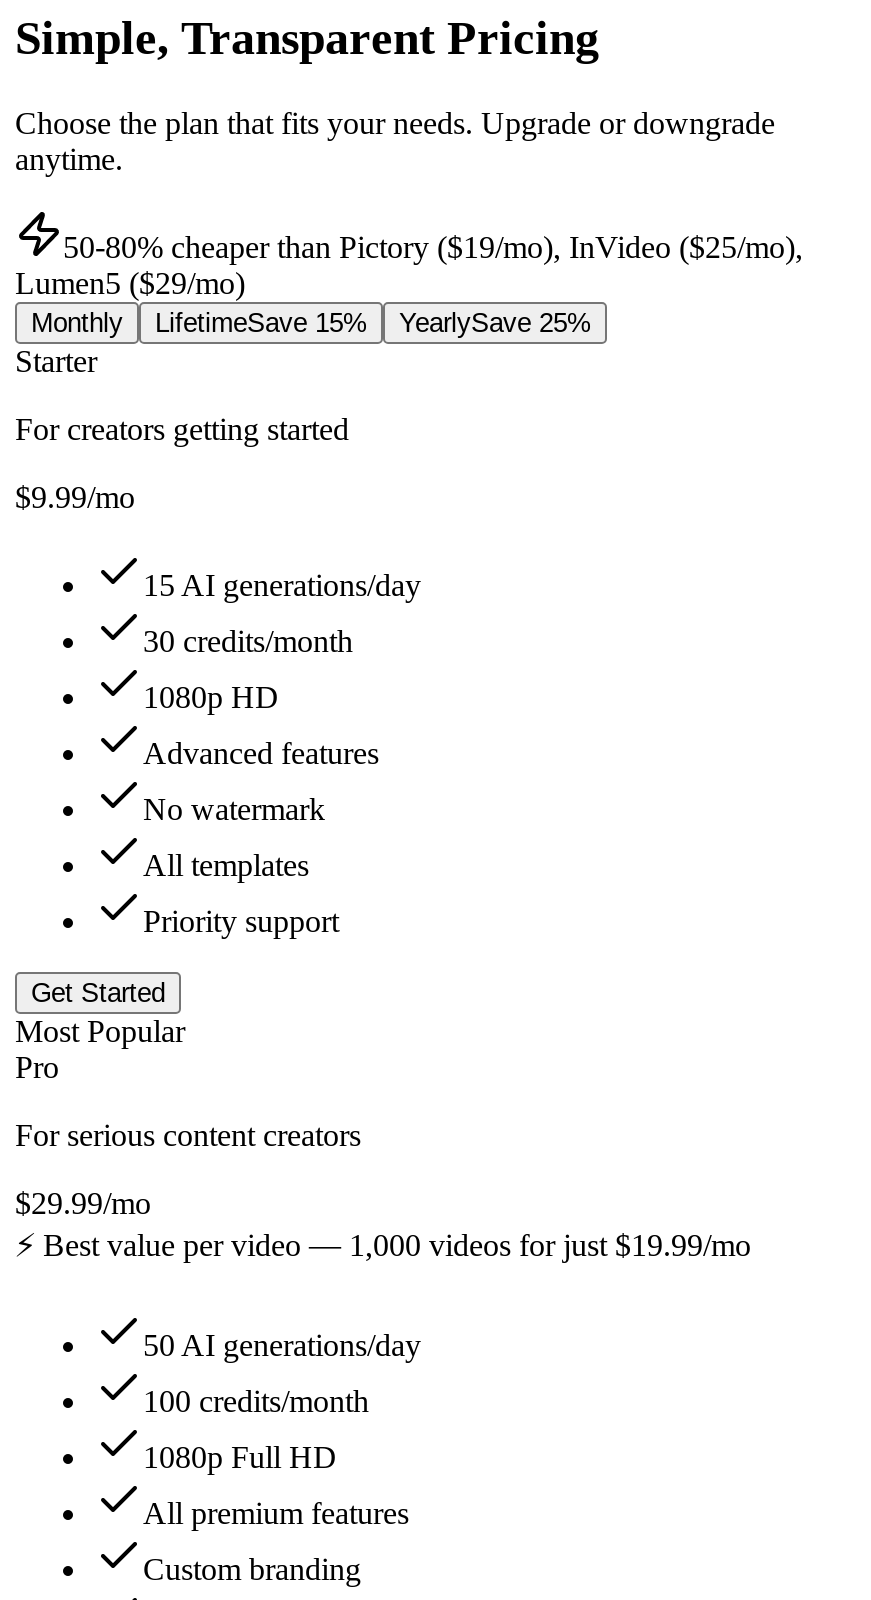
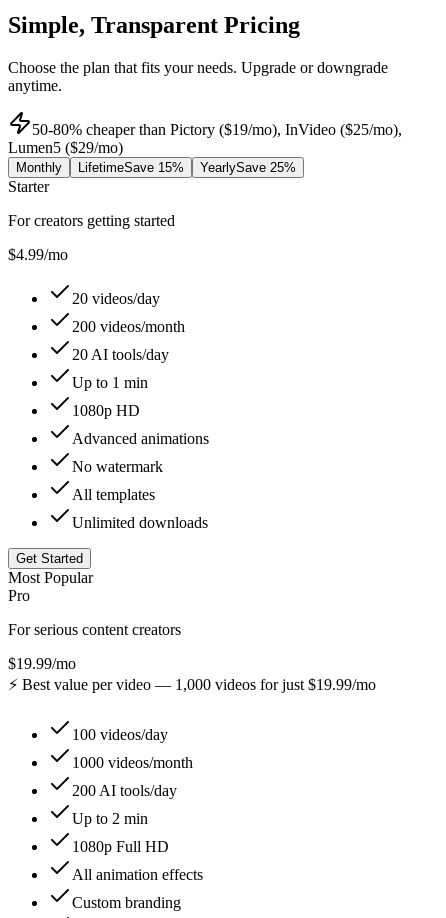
[15,481,421,659] $9.99/mo | 15 AI generations/day | 30 credits/month -> [8,246,185,391] $4.99/mo | 20 videos/day | 200 videos/month | 20 AI tools/day | Up to 1 min
[143,737,379,771] Advanced features -> [72,430,209,447] Advanced animations
[143,905,339,939] Priority support -> [72,514,208,531] Unlimited downloads
[15,1187,151,1221] $29.99/mo -> [8,655,76,672] $19.99/mo
[143,1329,421,1419] 50 AI generations/day | 100 credits/month -> [72,726,193,827] 100 videos/day | 1000 videos/month | 200 AI tools/day | Up to 2 min
[143,1497,409,1531] All premium features -> [72,866,203,883] All animation effects

